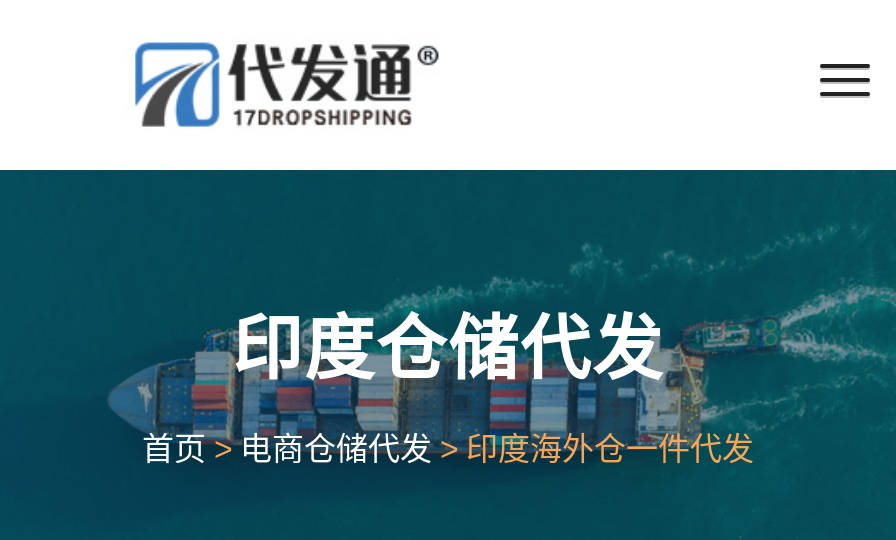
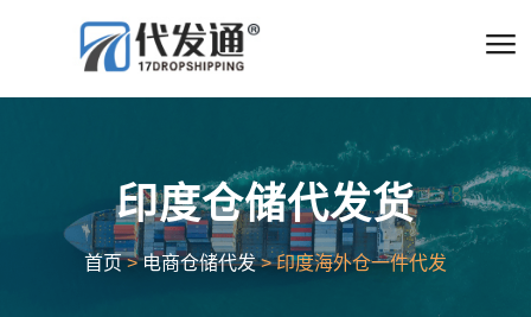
[232,310,664,388] 印度仓储代发 -> [116,180,415,227] 印度仓储代发货

